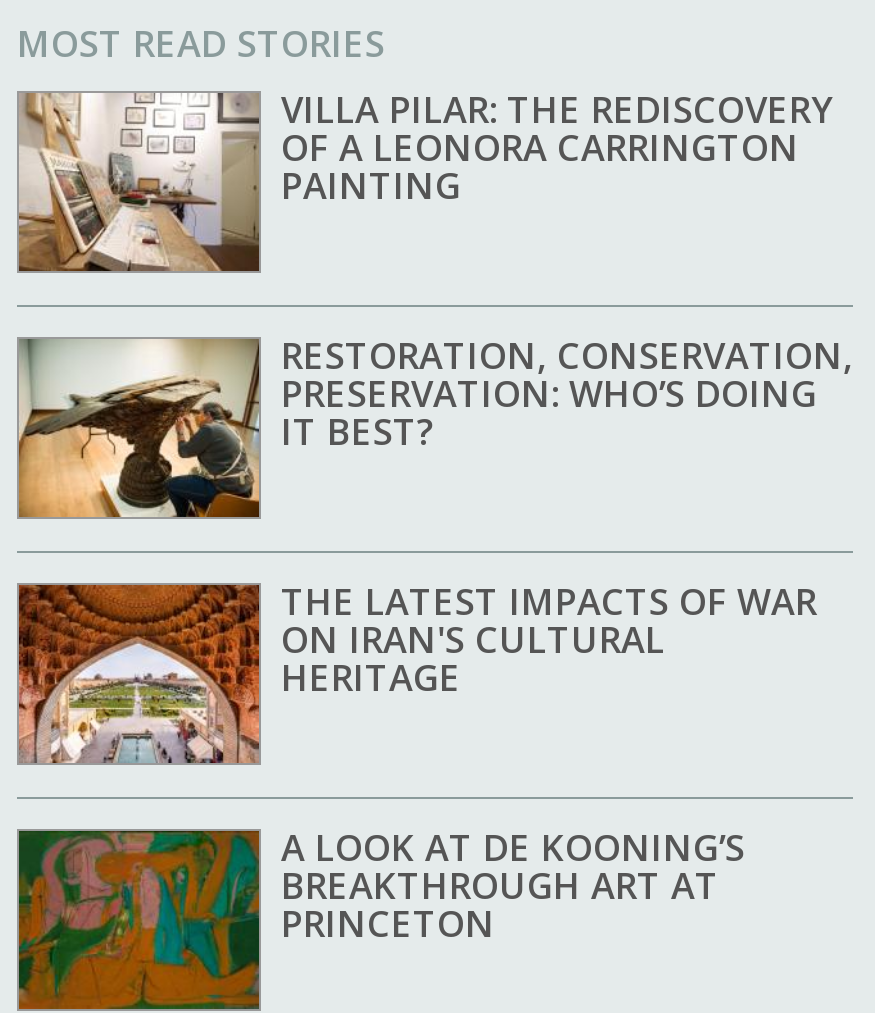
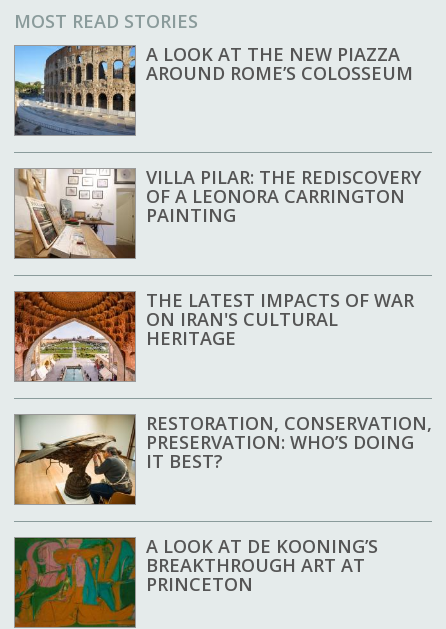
none -> [14,42,413,136] [image] | A LOOK AT THE NEW PIAZZA | AROUND ROME’S COLOSSEUM
moved [19,331,853,517] -> [14,411,432,504]: [image] | RESTORATION, CONSERVATION, | PRESERVATION: WHO’S DOING | IT BEST?

